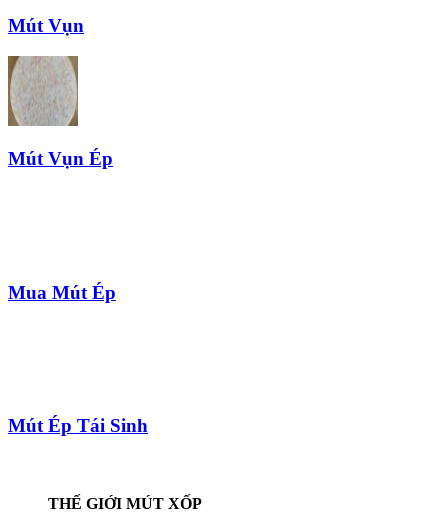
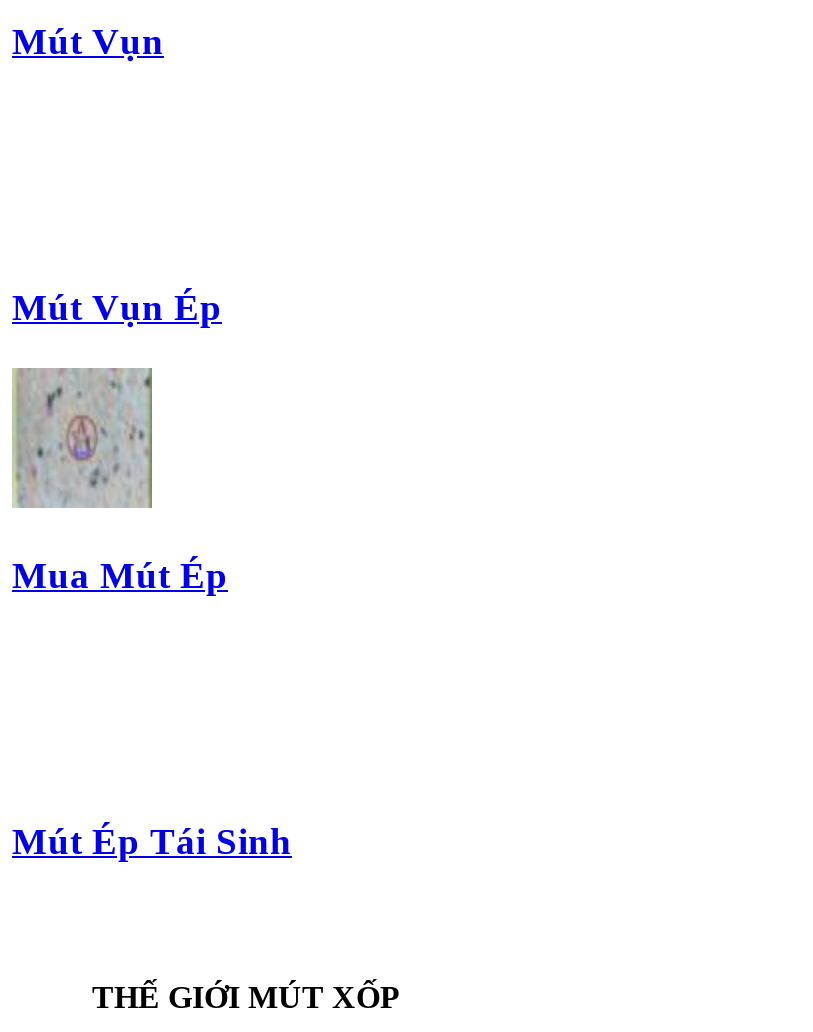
[7,55,79,127] [image] -> none
none -> [10,366,154,510] [image]

